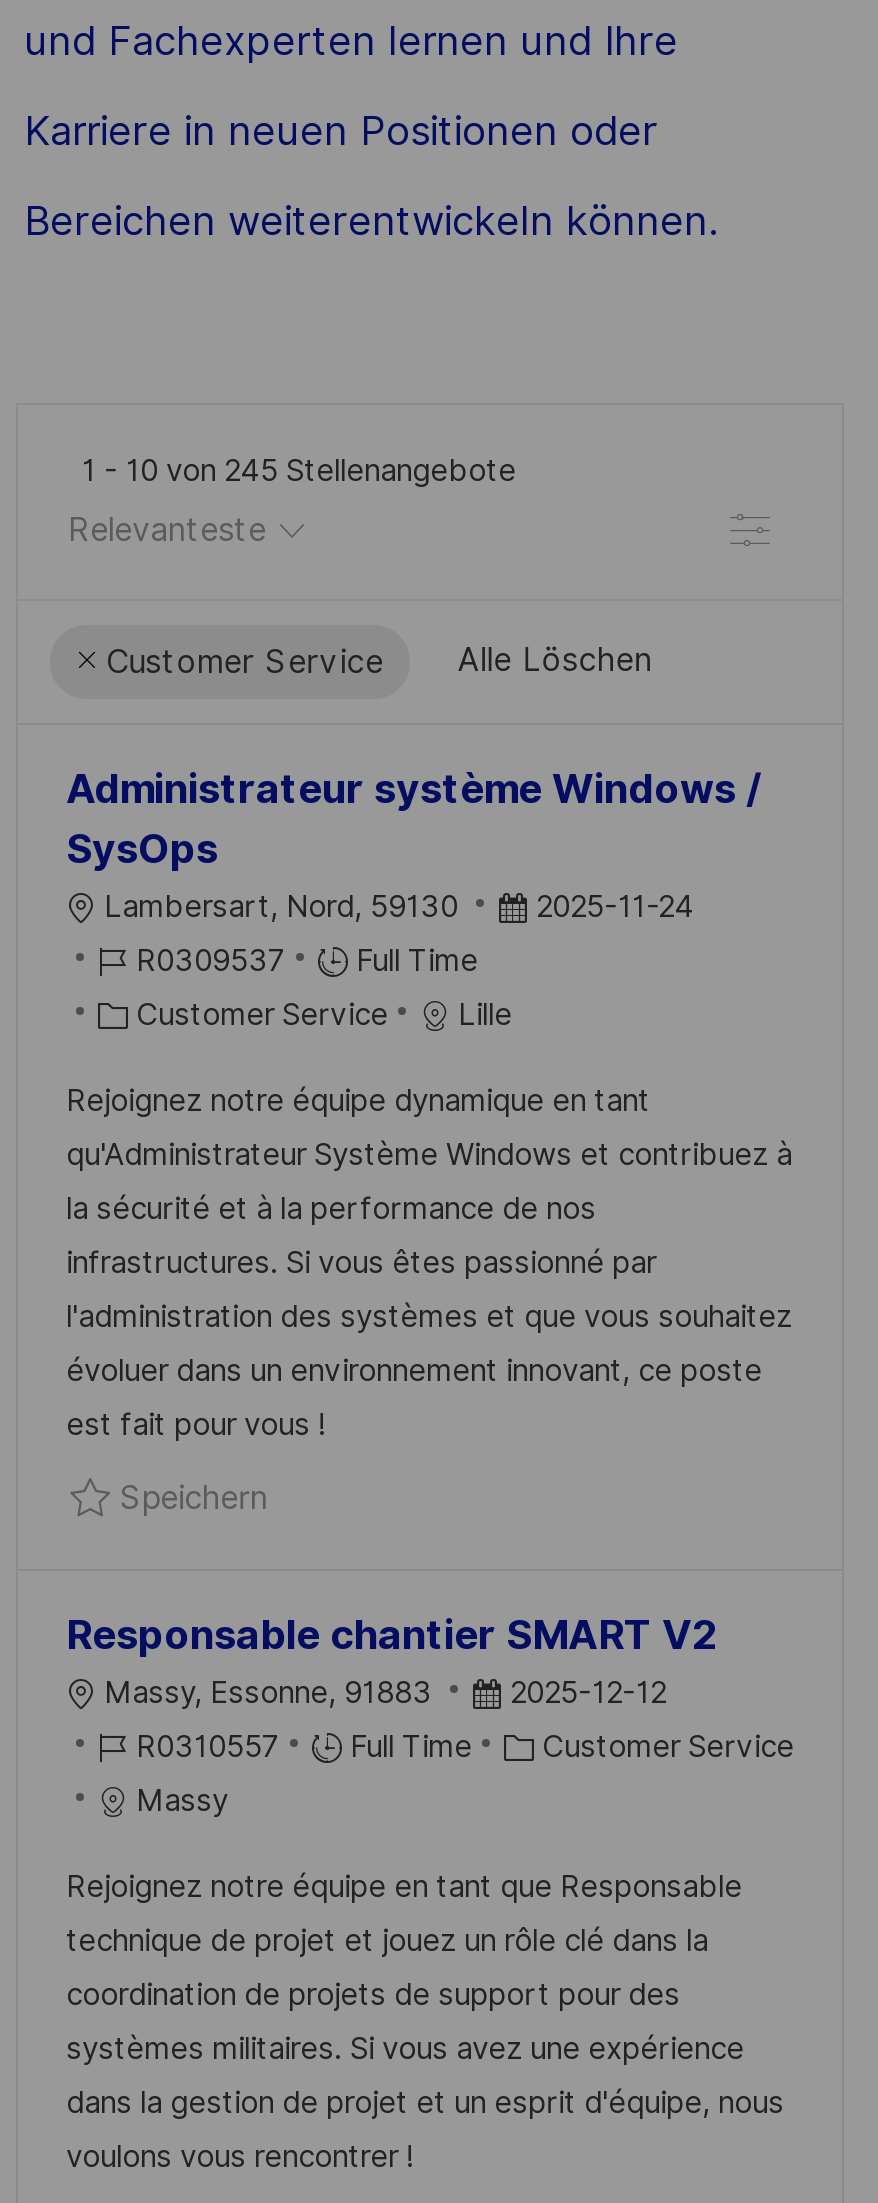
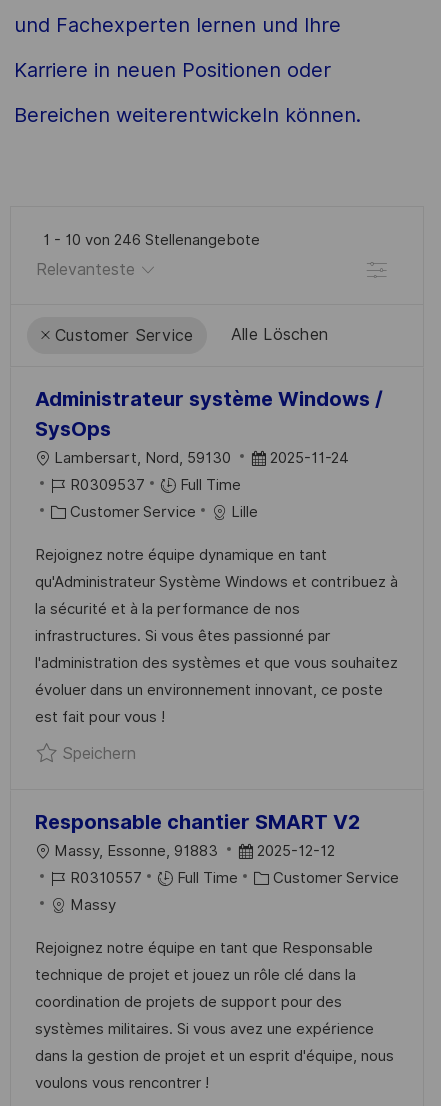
[82,453,516,489] 1 - 10 von 245 Stellenangebote -> [43,231,260,249] 1 - 10 von 246 Stellenangebote

